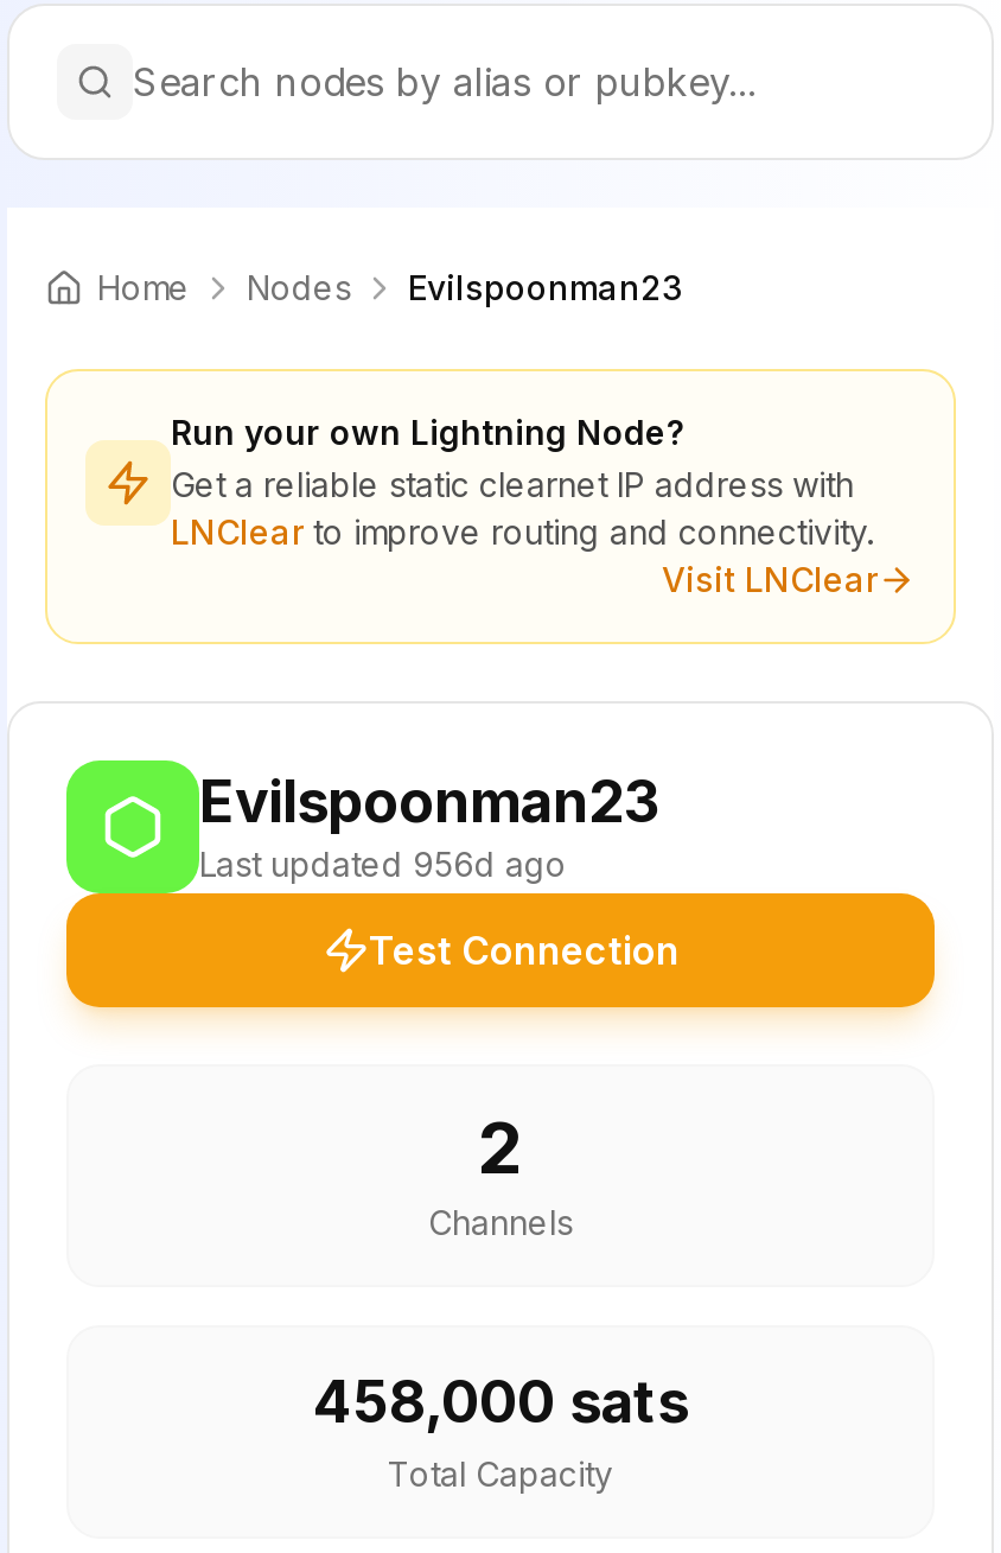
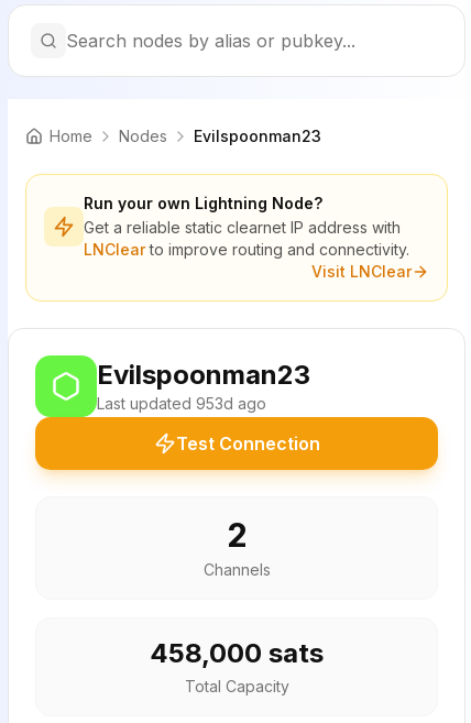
[199,844,567,884] Last updated 956d ago -> [97,394,266,413] Last updated 953d ago

